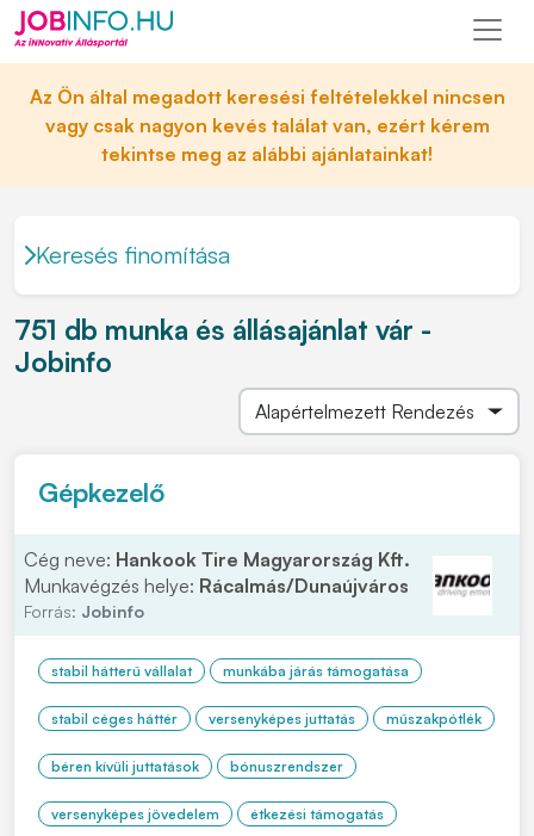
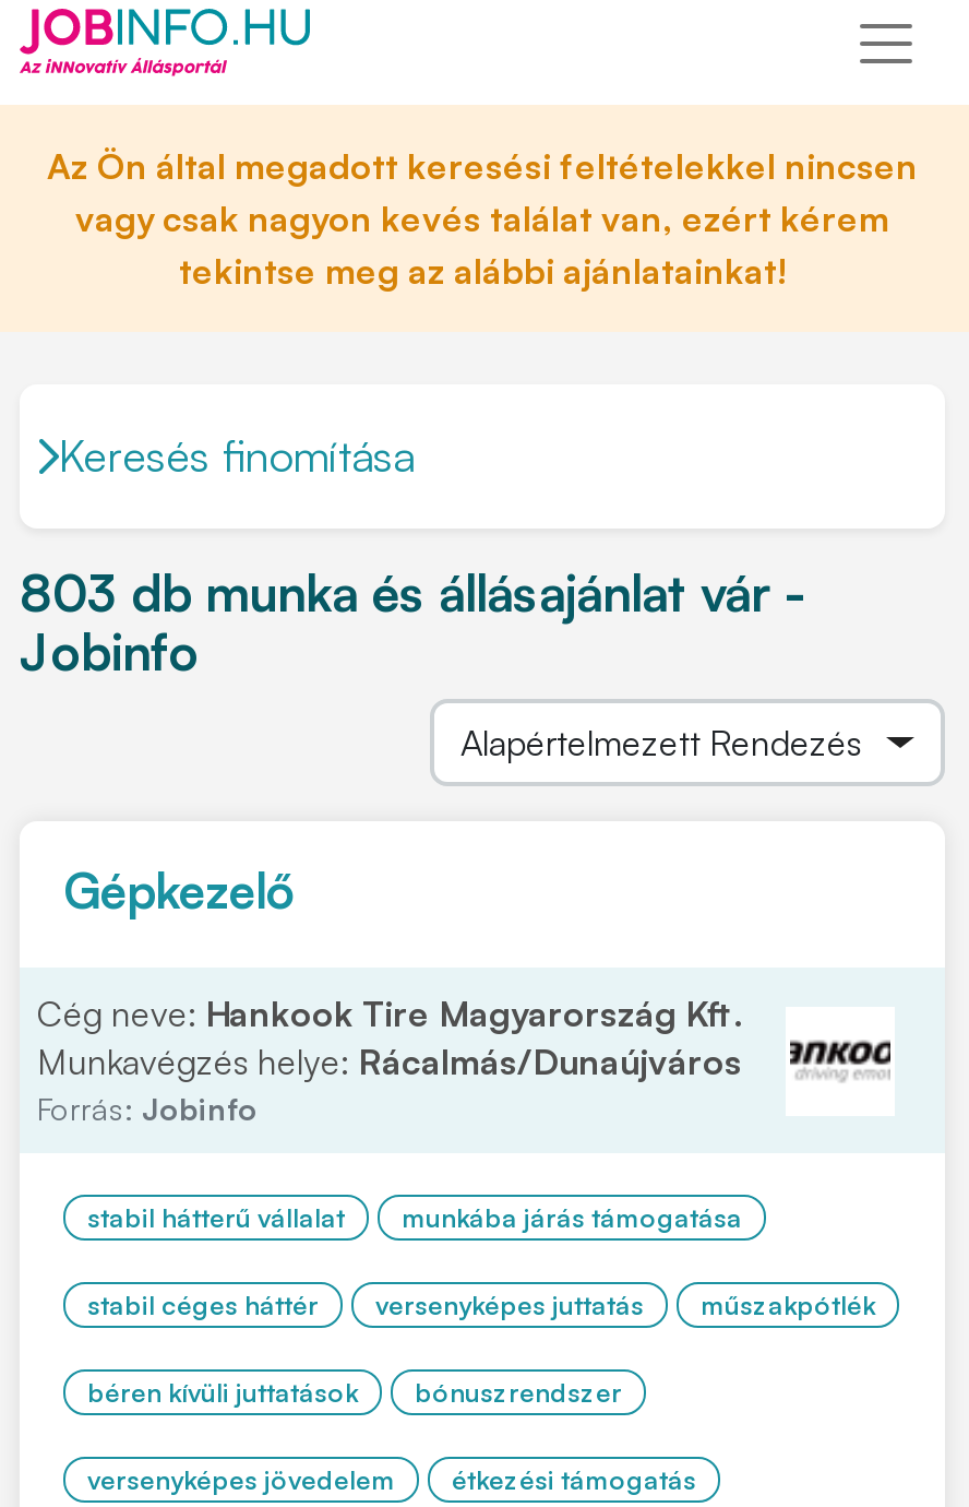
[14,312,431,347] 751 db munka és állásajánlat vár - -> [20,561,803,625] 803 db munka és állásajánlat vár -

